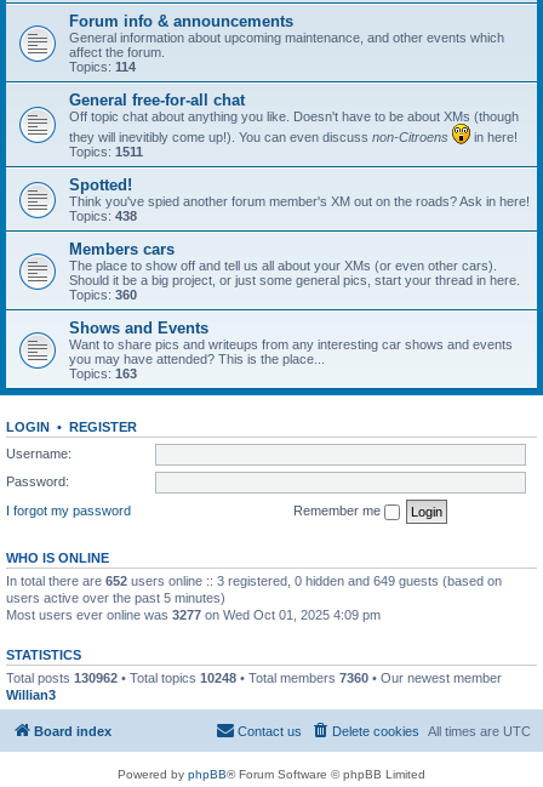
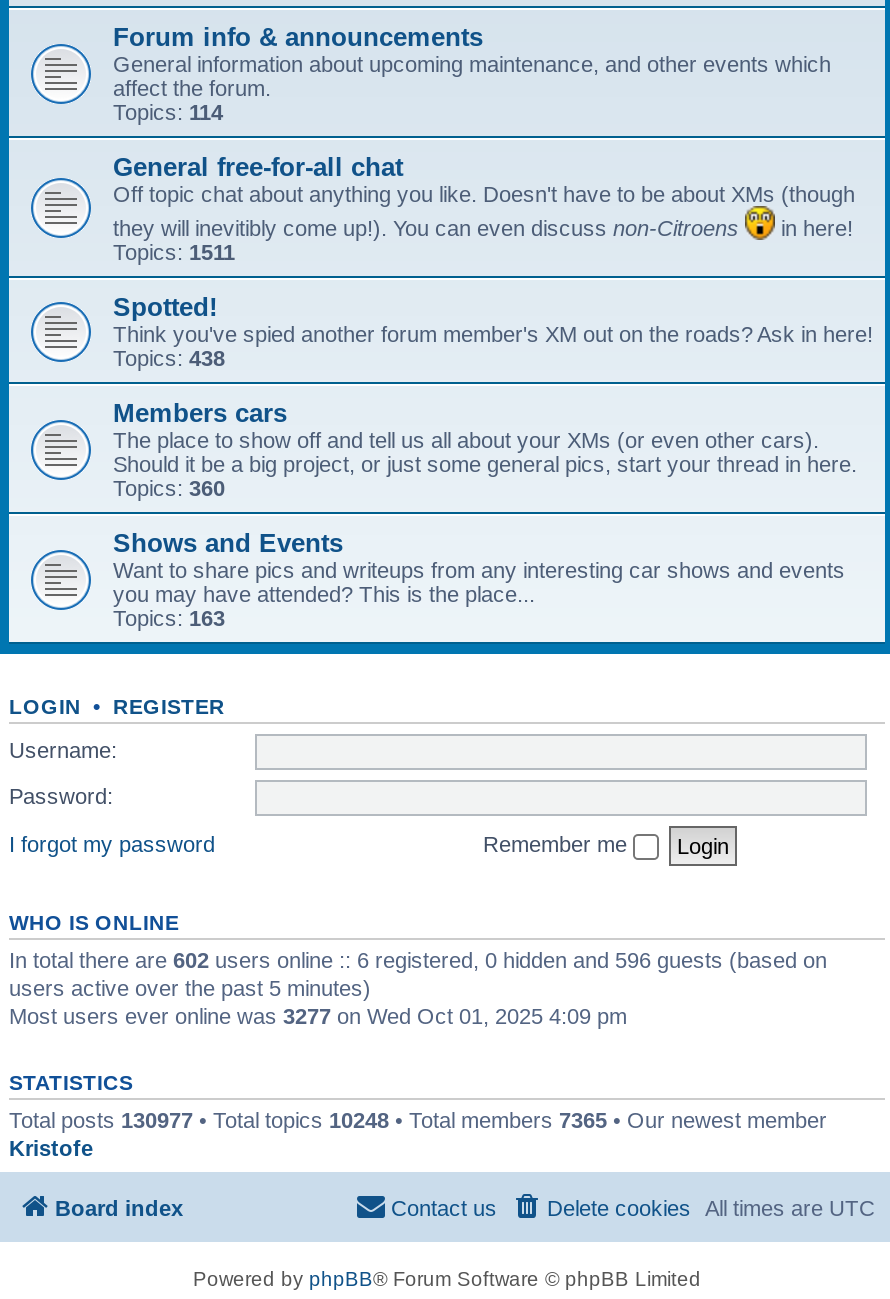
[6,573,502,588] In total there are 652 users online :: 3 registered, 0 hidden and 649 guests (based on -> [9,947,827,971] In total there are 602 users online :: 6 registered, 0 hidden and 596 guests (based on
[6,670,502,702] Total posts 130962 • Total topics 10248 • Total members 7360 • Our newest member | Willian3 -> [9,1107,827,1159] Total posts 130977 • Total topics 10248 • Total members 7365 • Our newest member | Kristofe

